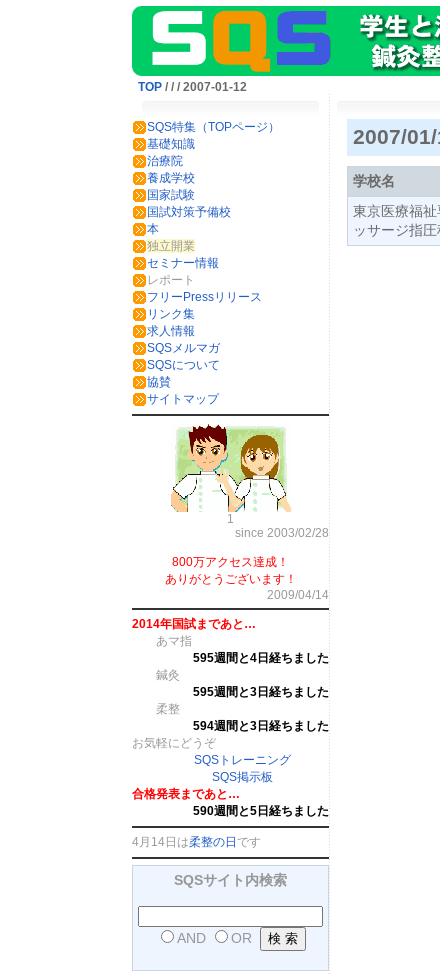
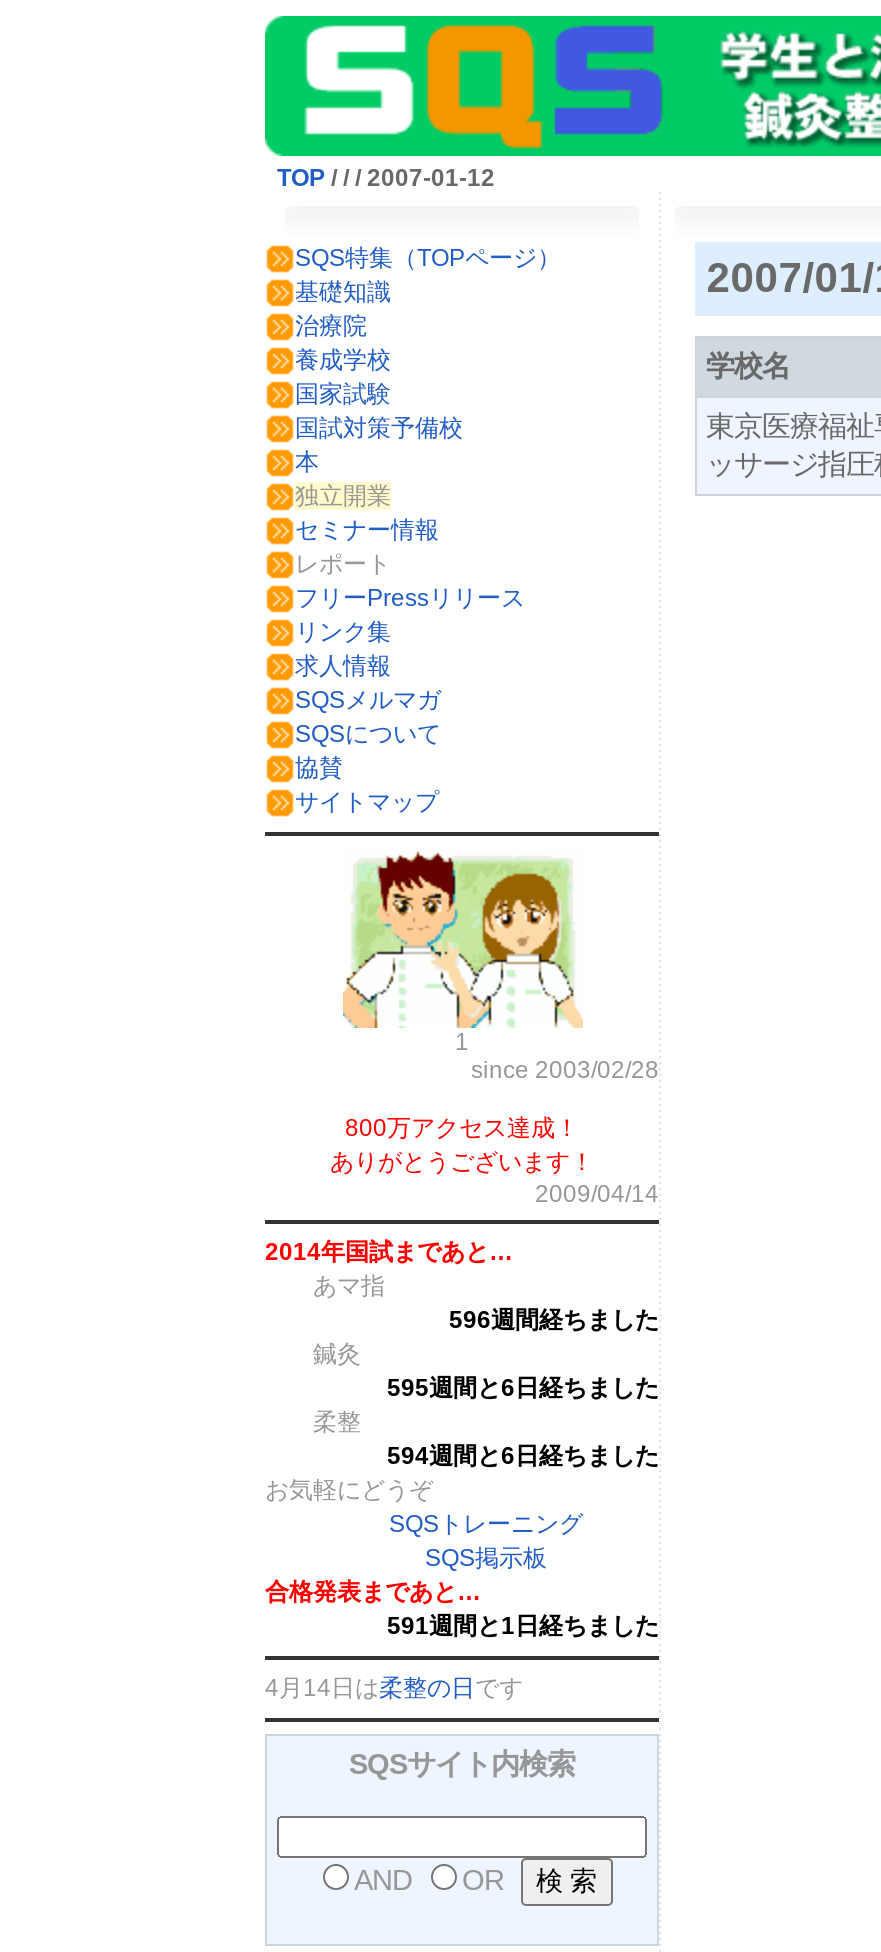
[193,651,329,665] 595週間と4日経ちました -> [449,1306,659,1334] 596週間経ちました
[193,685,329,699] 595週間と3日経ちました -> [387,1374,659,1402] 595週間と6日経ちました
[193,719,329,733] 594週間と3日経ちました -> [387,1442,659,1470] 594週間と6日経ちました
[193,804,329,818] 590週間と5日経ちました -> [387,1612,659,1640] 591週間と1日経ちました

